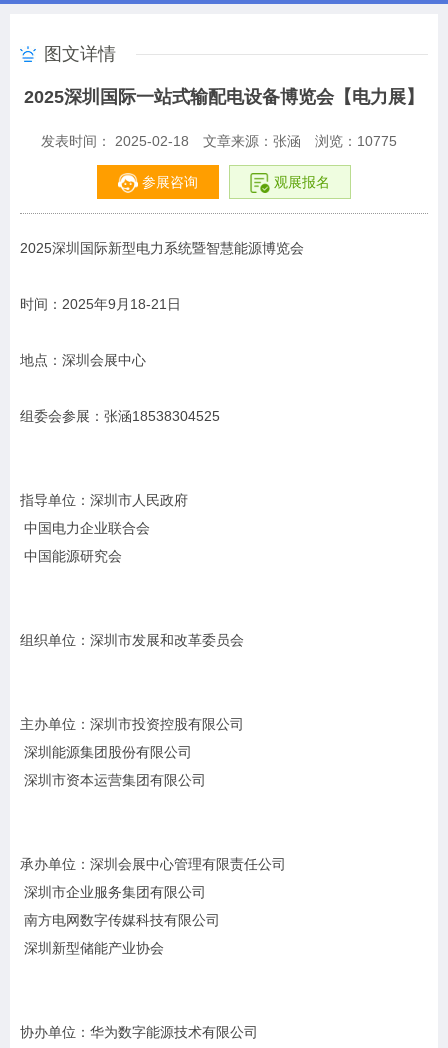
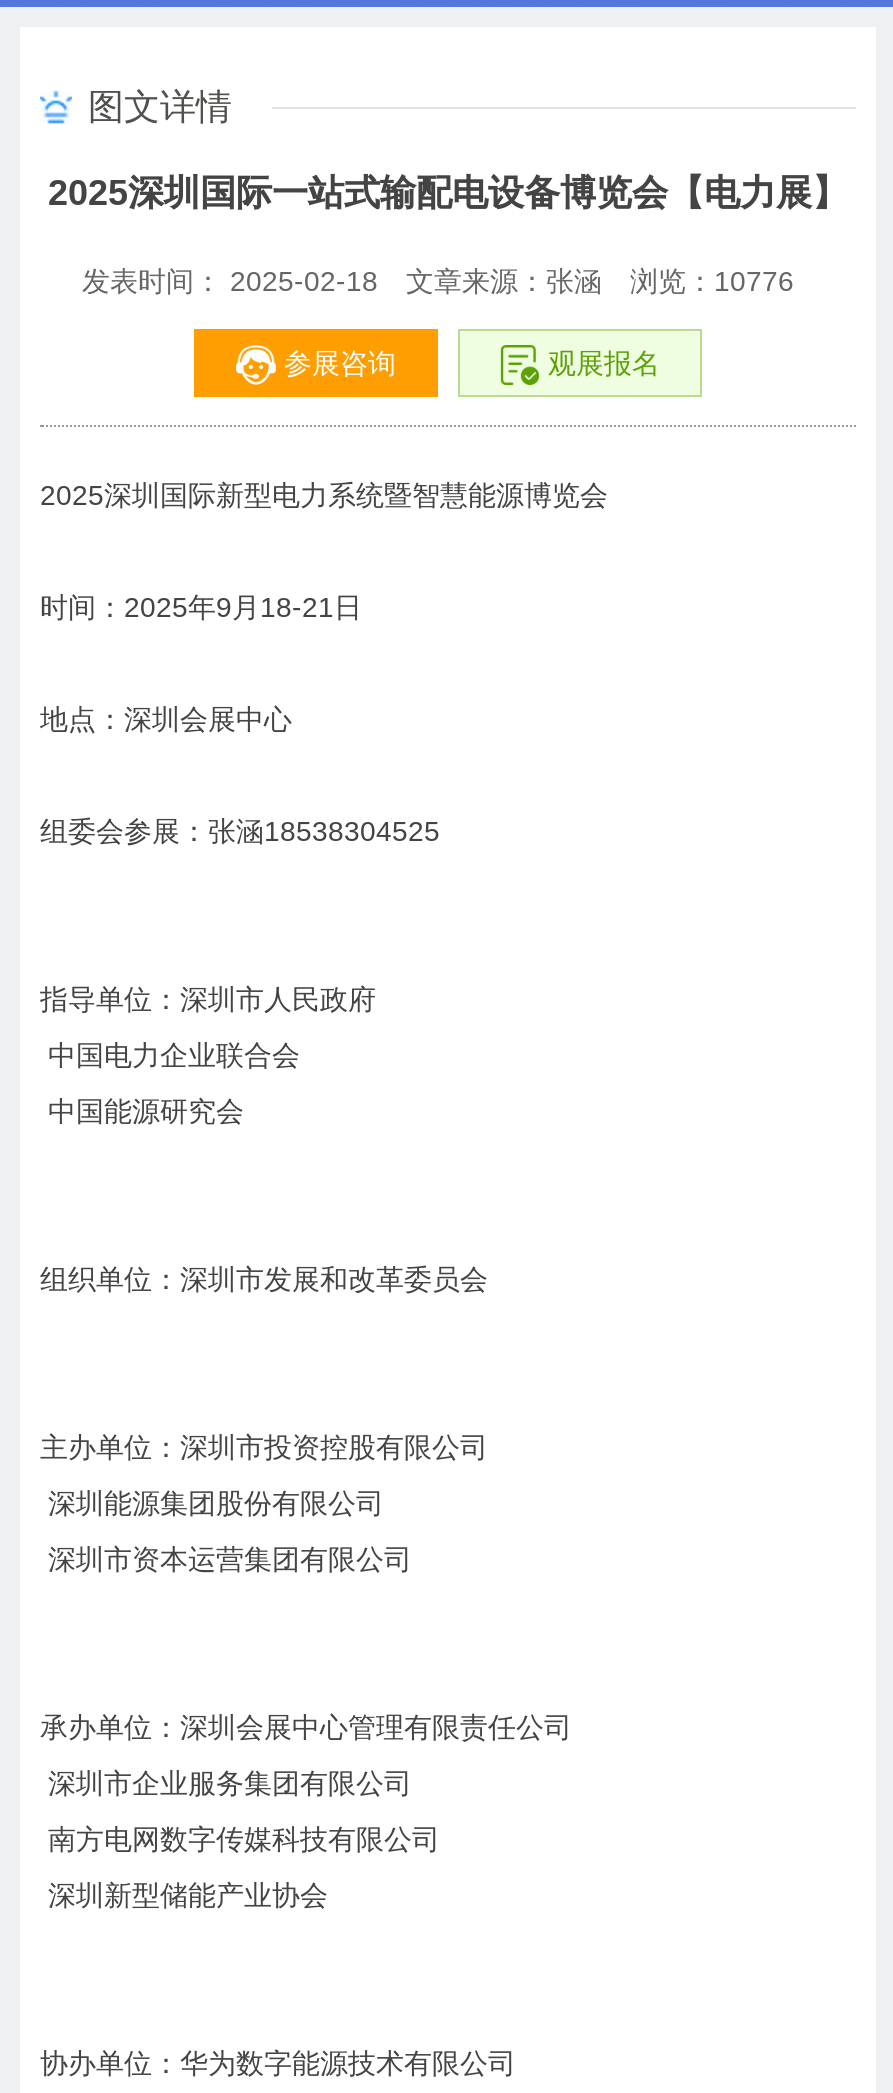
[41,133,397,149] 发表时间： 2025-02-18 文章来源：张涵 浏览：10775 -> [82,265,794,297] 发表时间： 2025-02-18 文章来源：张涵 浏览：10776

